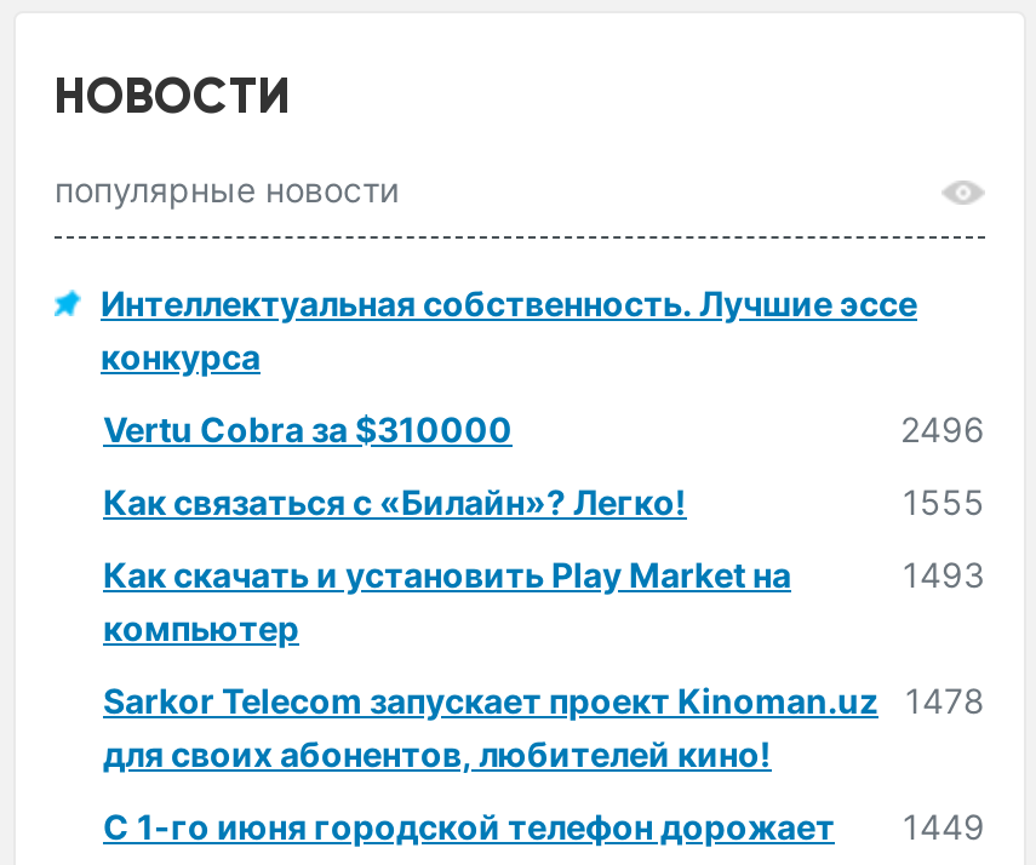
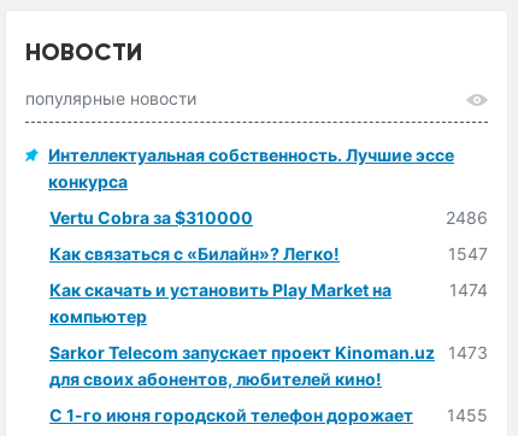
[900,409,985,450] 2496 -> [446,207,488,228] 2486
[903,481,985,523] 1555 -> [448,244,488,264] 1547
[903,554,985,595] 1493 -> [449,280,488,300] 1474
[103,680,985,721] Sarkor Telecom запускает проект Kinoman.uz 1478 -> [49,342,488,363] Sarkor Telecom запускает проект Kinoman.uz 1473
[103,806,985,847] С 1-го июня городской телефон дорожает 1449 -> [49,405,488,425] С 1-го июня городской телефон дорожает 1455

